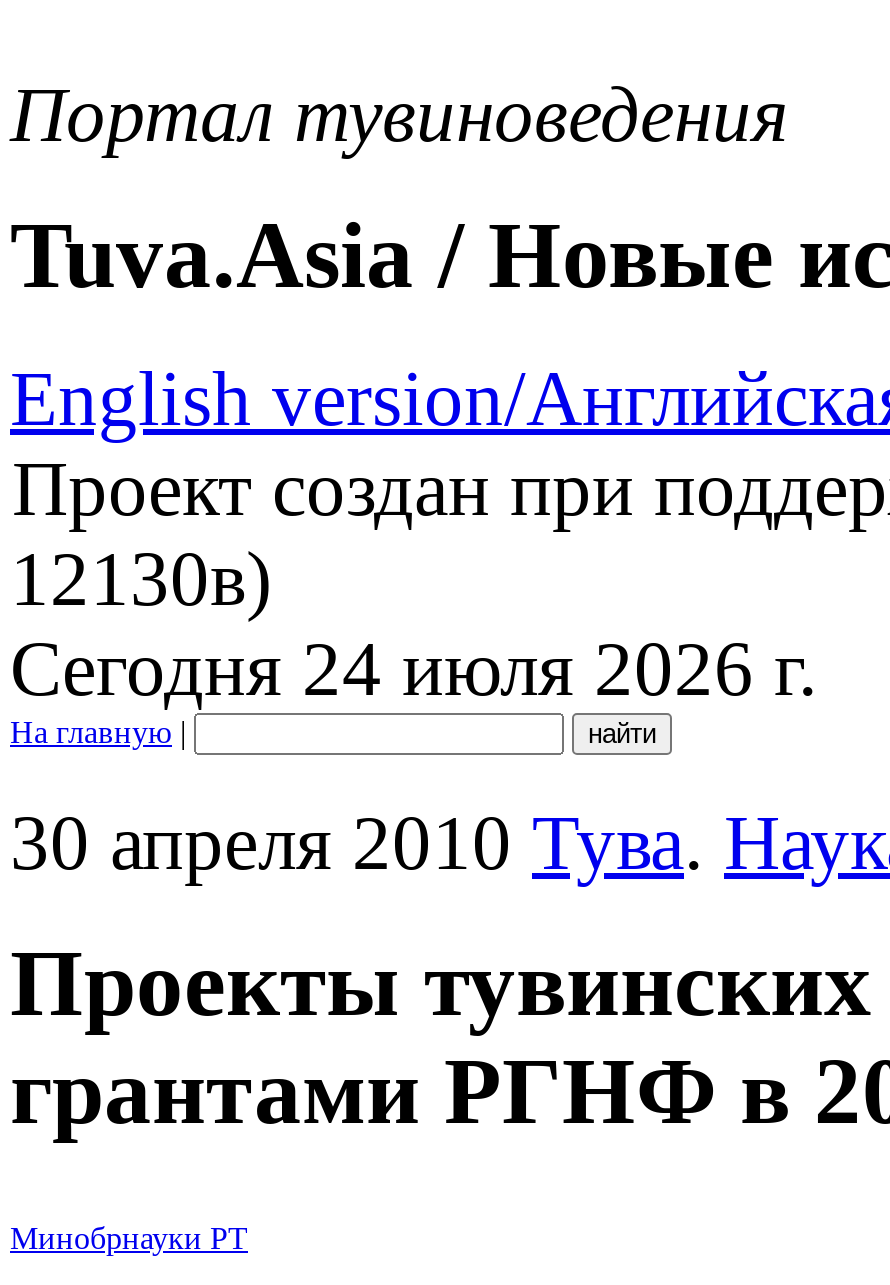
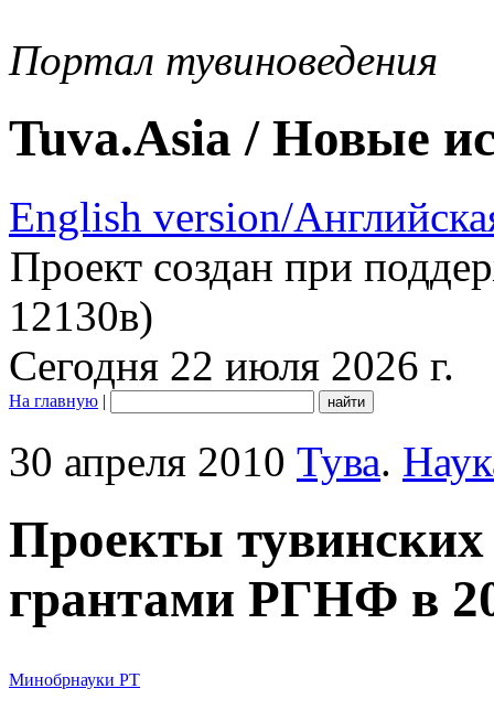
[10,625,818,711] Сегодня 24 июля 2026 г. -> [9,342,454,389] Сегодня 22 июля 2026 г.

